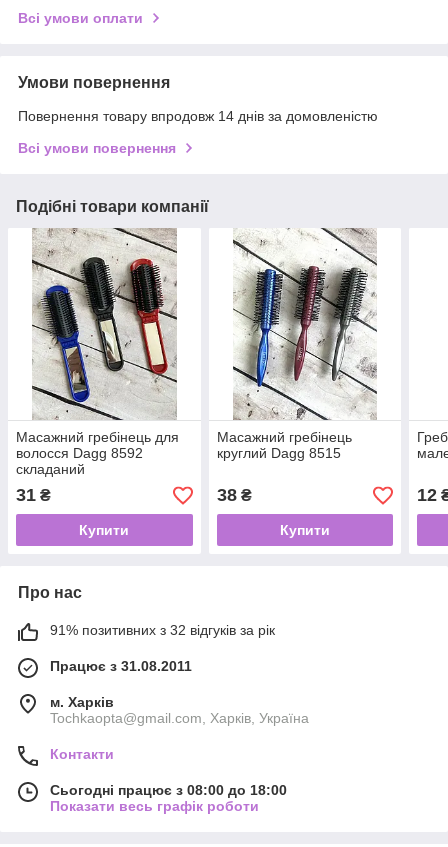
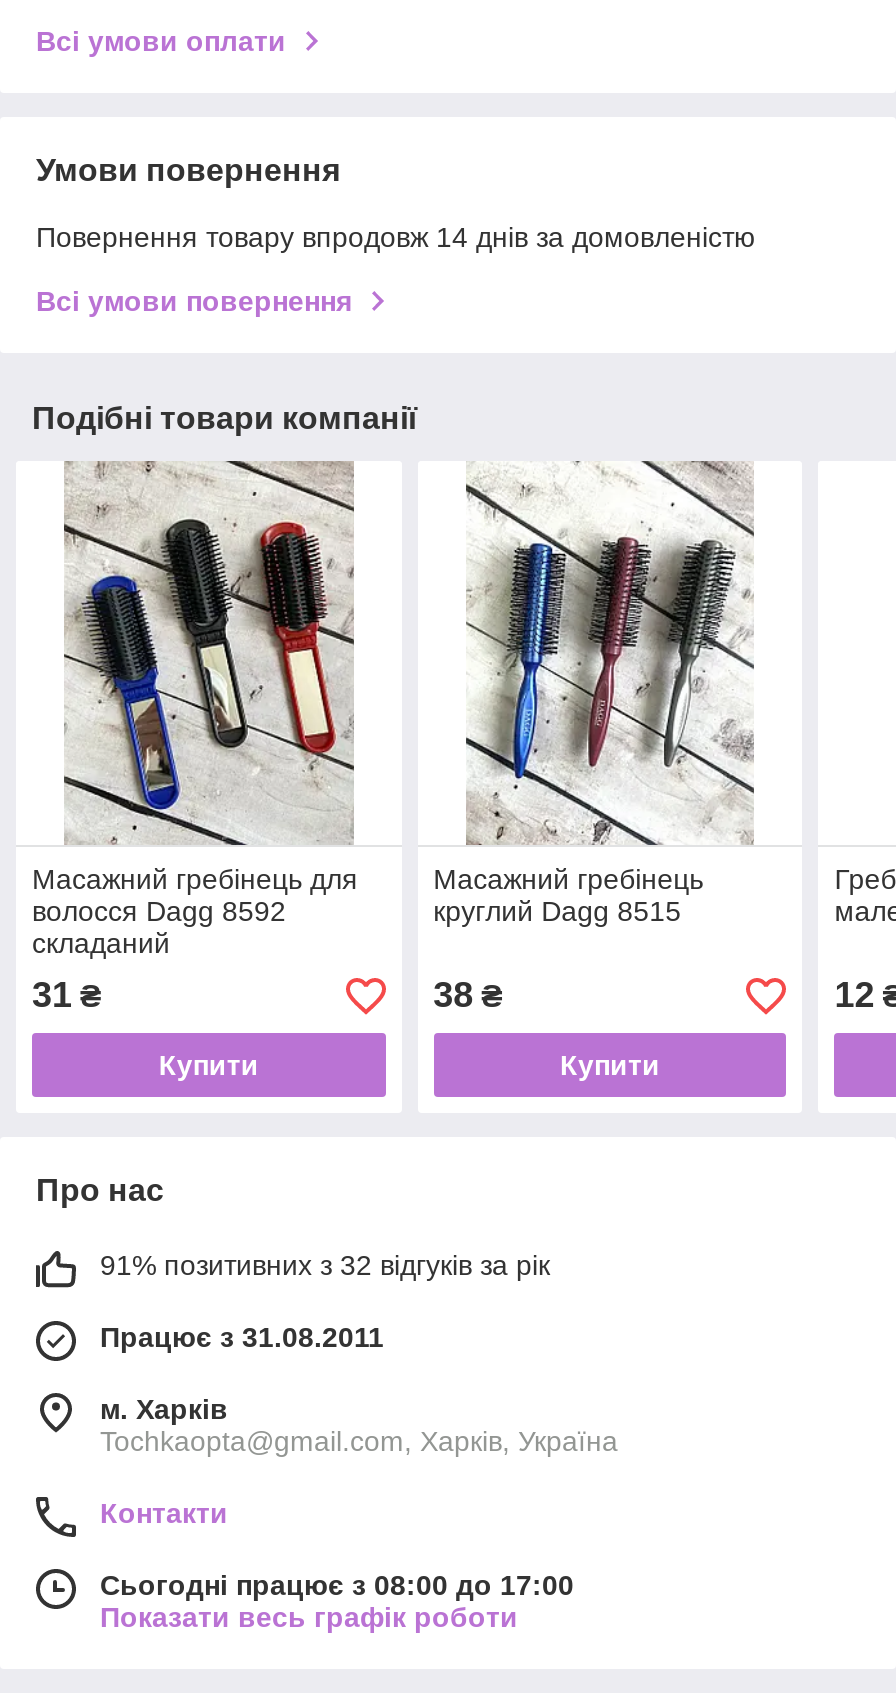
[50,782,287,798] Сьогодні працює з 08:00 до 18:00 -> [100,1570,574,1602] Сьогодні працює з 08:00 до 17:00

